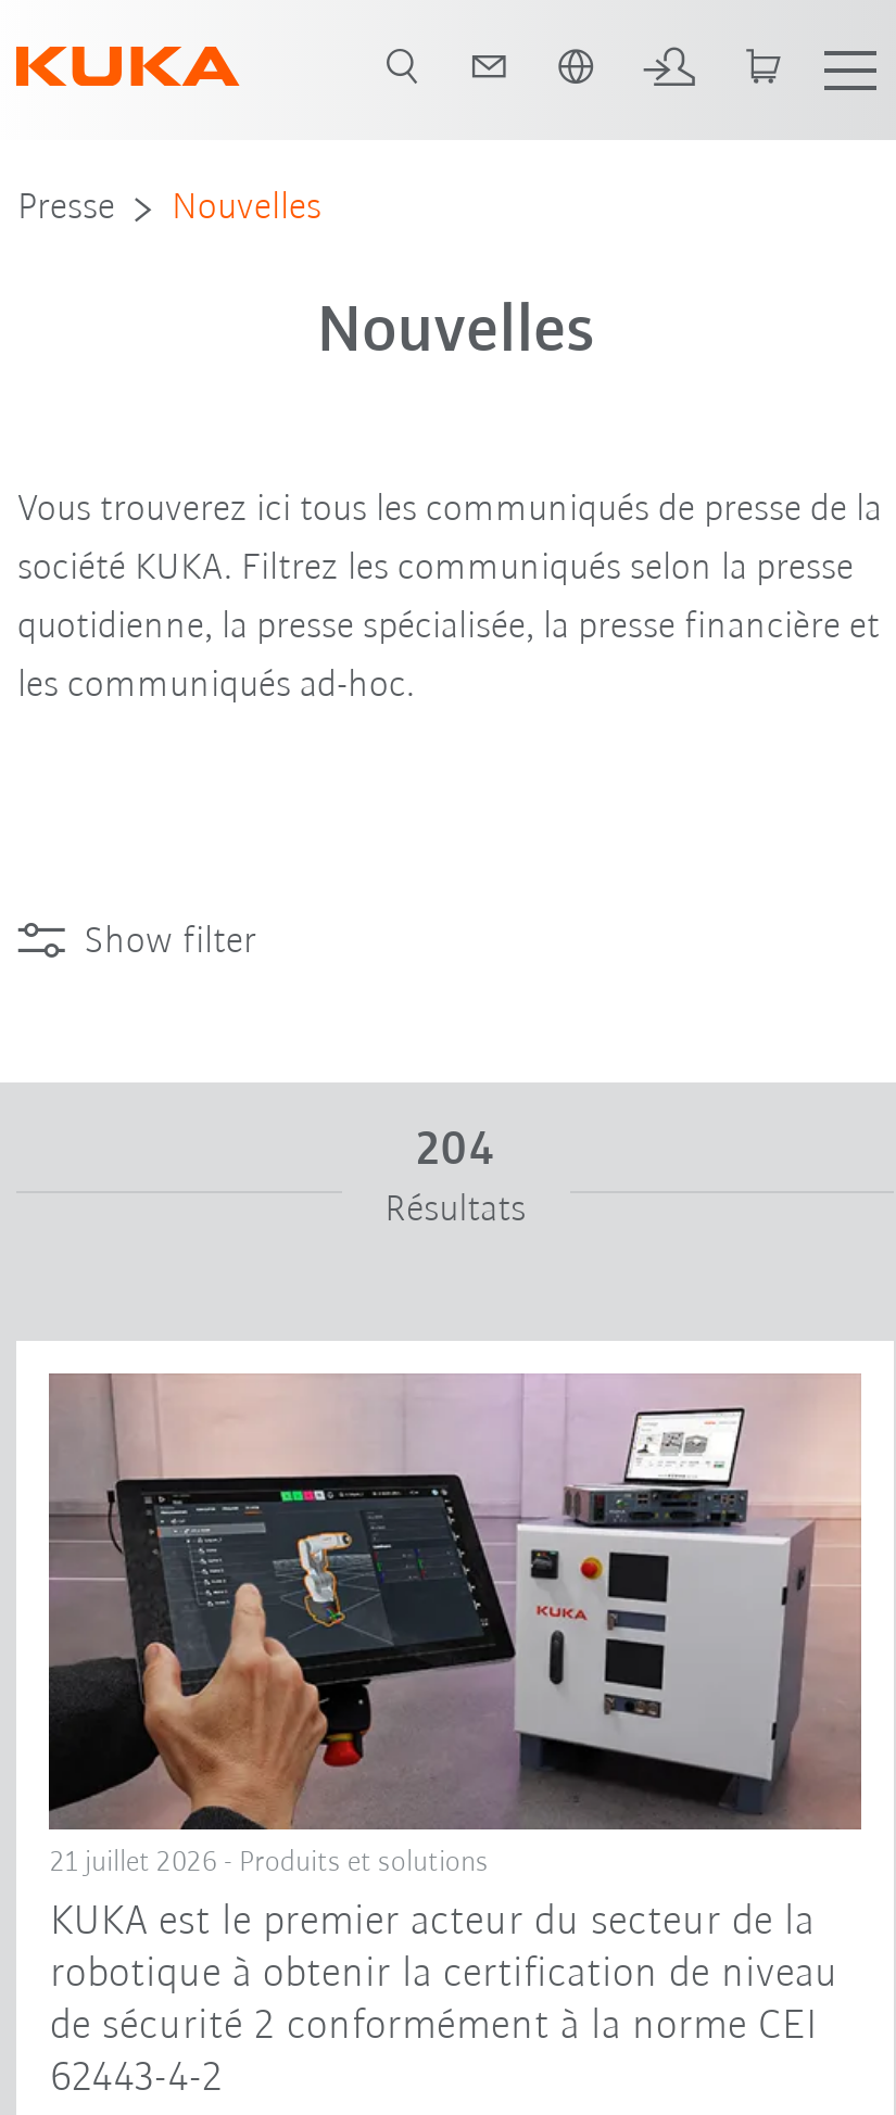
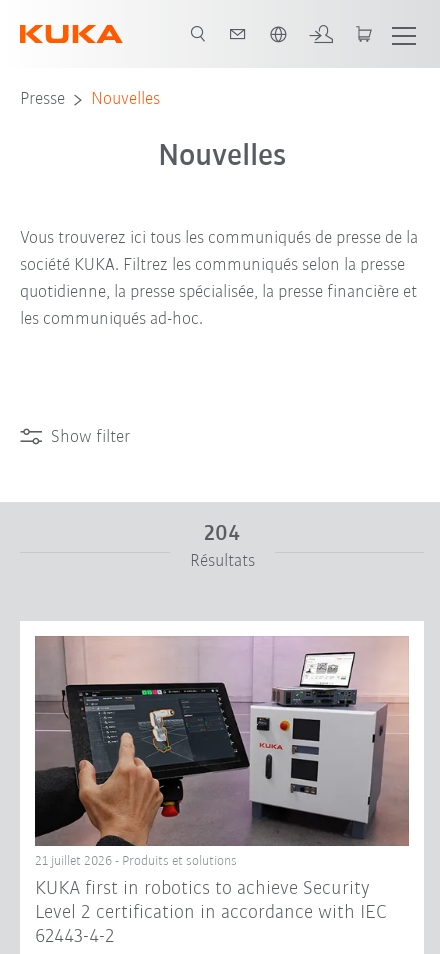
[50,1901,838,2049] KUKA est le premier acteur du secteur de la | robotique à obtenir la certification de niveau | de sécurité 2 conformément à la norme CEI -> [35,879,387,923] KUKA first in robotics to achieve Security | Level 2 certification in accordance with IEC

